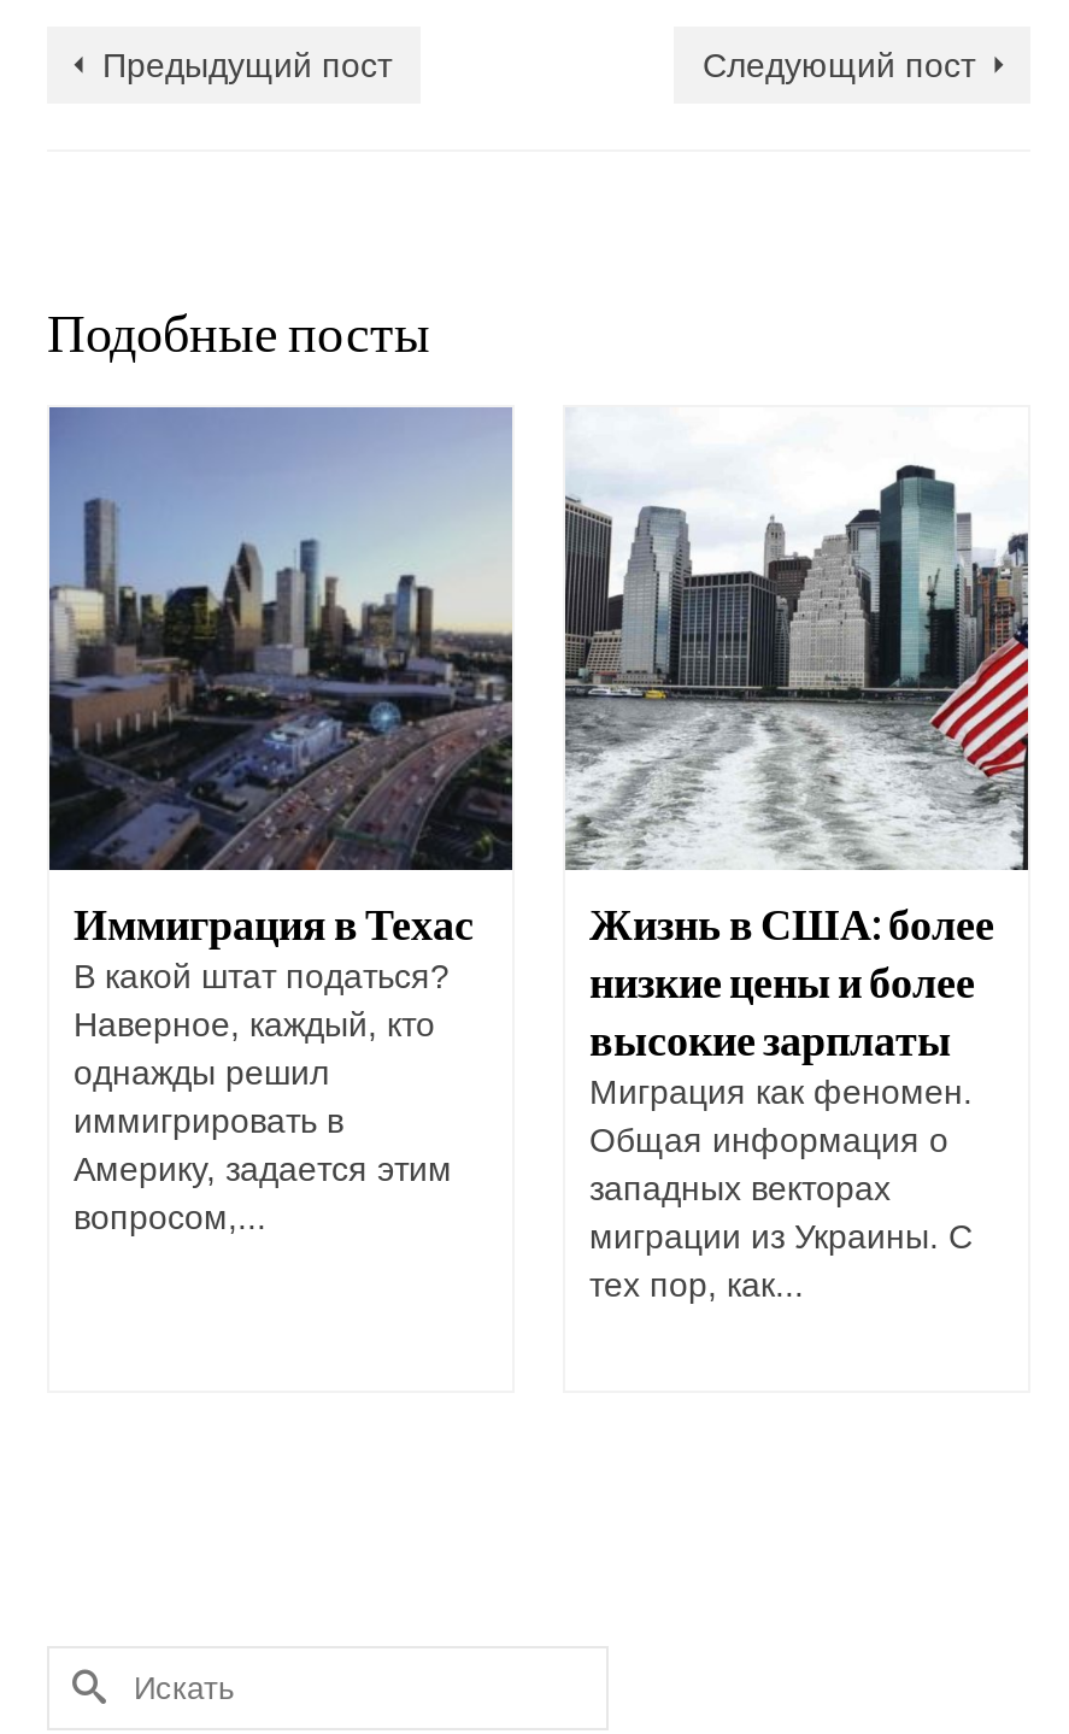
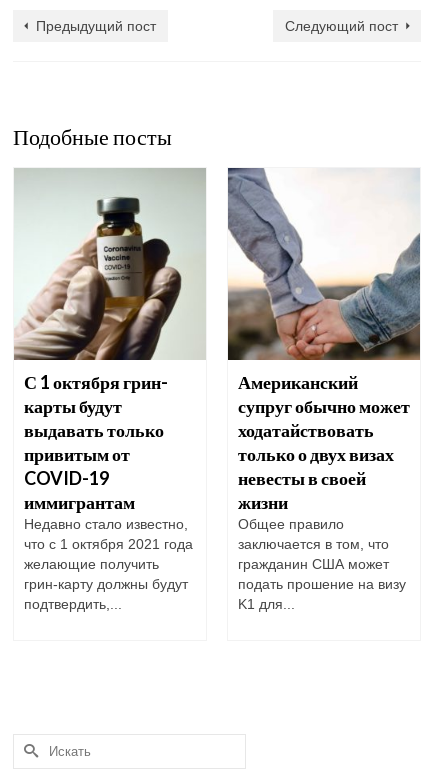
[47,407,515,1236] [image] | Иммиграция в Техас | В какой штат податься? | Наверное, каждый, кто | однажды решил | иммигрировать в | Америку, задается этим | вопросом,... -> [14,168,206,612] [image] | С 1 октября грин- | карты будут | выдавать только | привитым от | COVID-19 | иммигрантам | Недавно стало известно, | что с 1 октября 2021 года | желающие получить | грин-карту должны будут | подтвердить,...
[563,407,1030,1303] [image] | Жизнь в США: более | низкие цены и более | высокие зарплаты | Миграция как феномен. | Общая информация о | западных векторах | миграции из Украины. С | тех пор, как... -> [227,167,420,612] [image] | Американский | супруг обычно может | ходатайствовать | только о двух визах | невесты в своей | жизни | Общее правило | заключается в том, что | гражданин США может | подать прошение на визу | K1 для...

